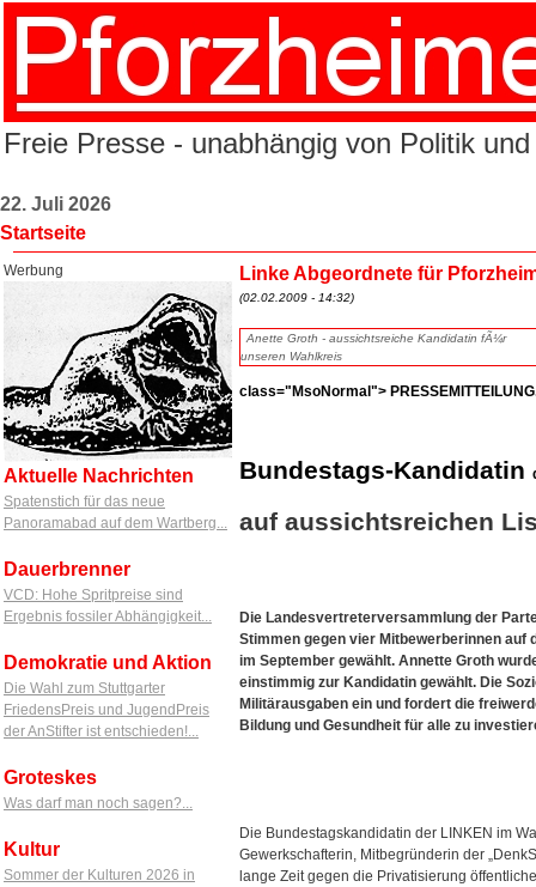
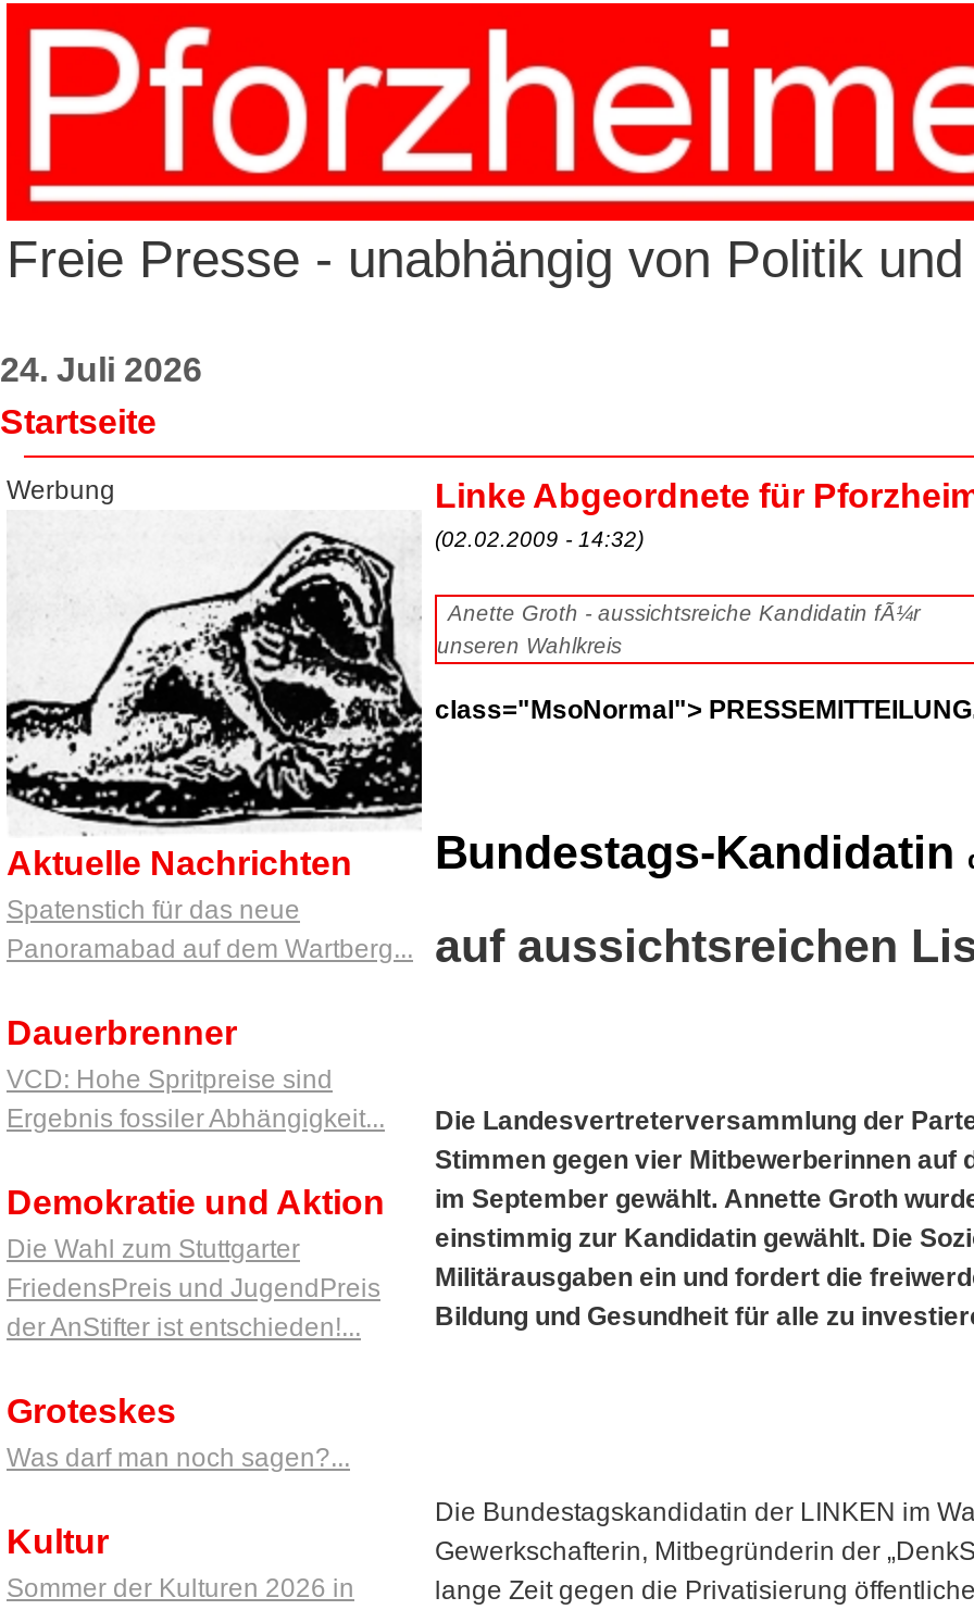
[0,194,111,214] 22. Juli 2026 -> [0,351,202,388] 24. Juli 2026

